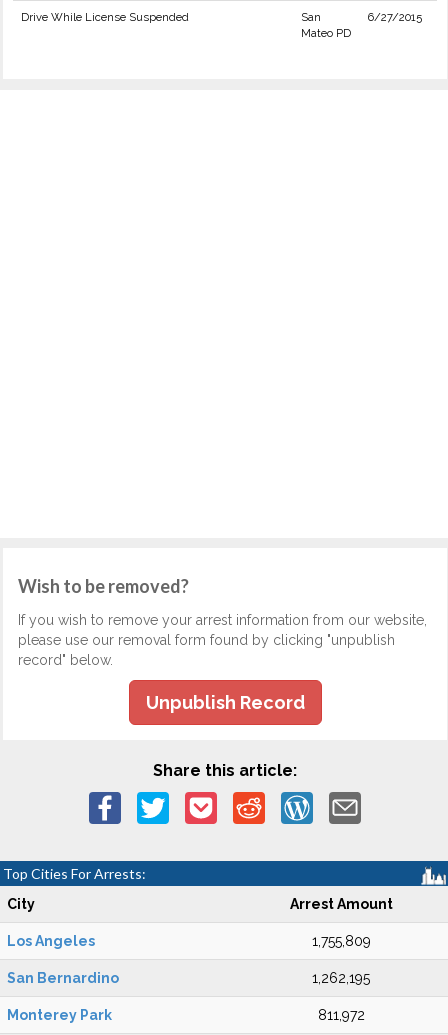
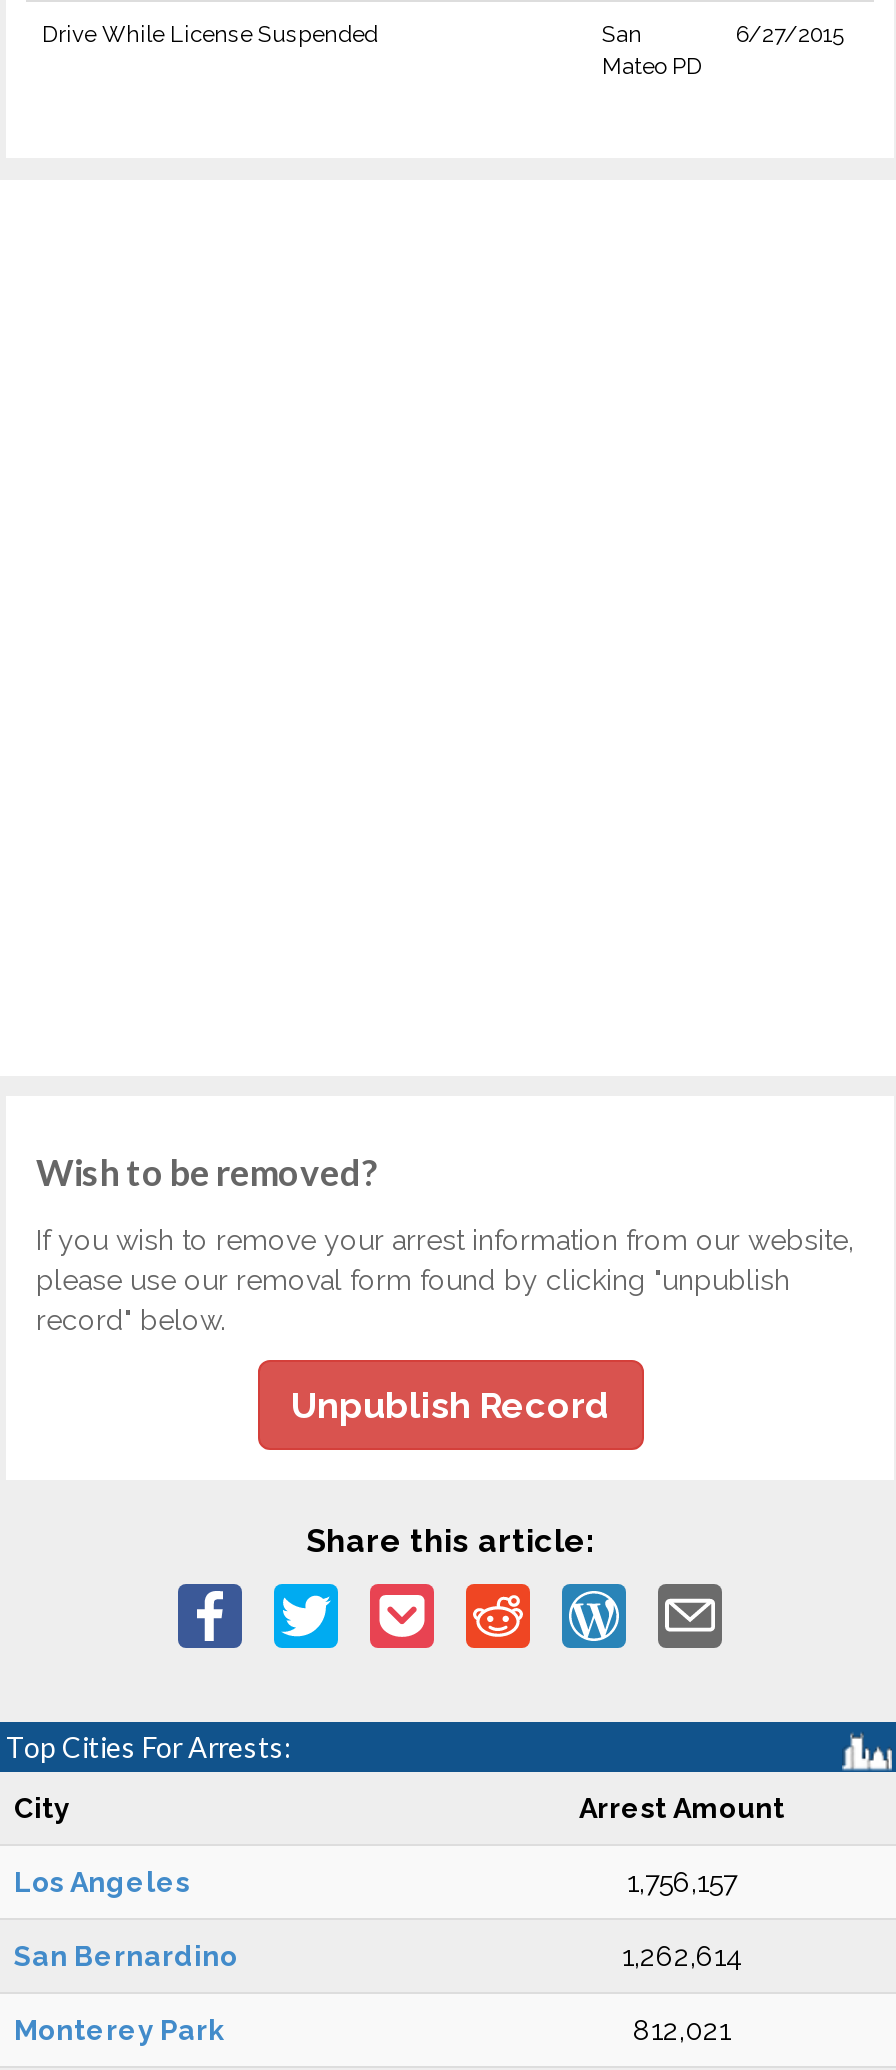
[311,933,370,949] 1,755,809 -> [627,1866,737,1898] 1,756,157
[312,970,370,986] 1,262,195 -> [622,1940,742,1972] 1,262,614
[317,1007,364,1023] 811,972 -> [633,2014,731,2046] 812,021

